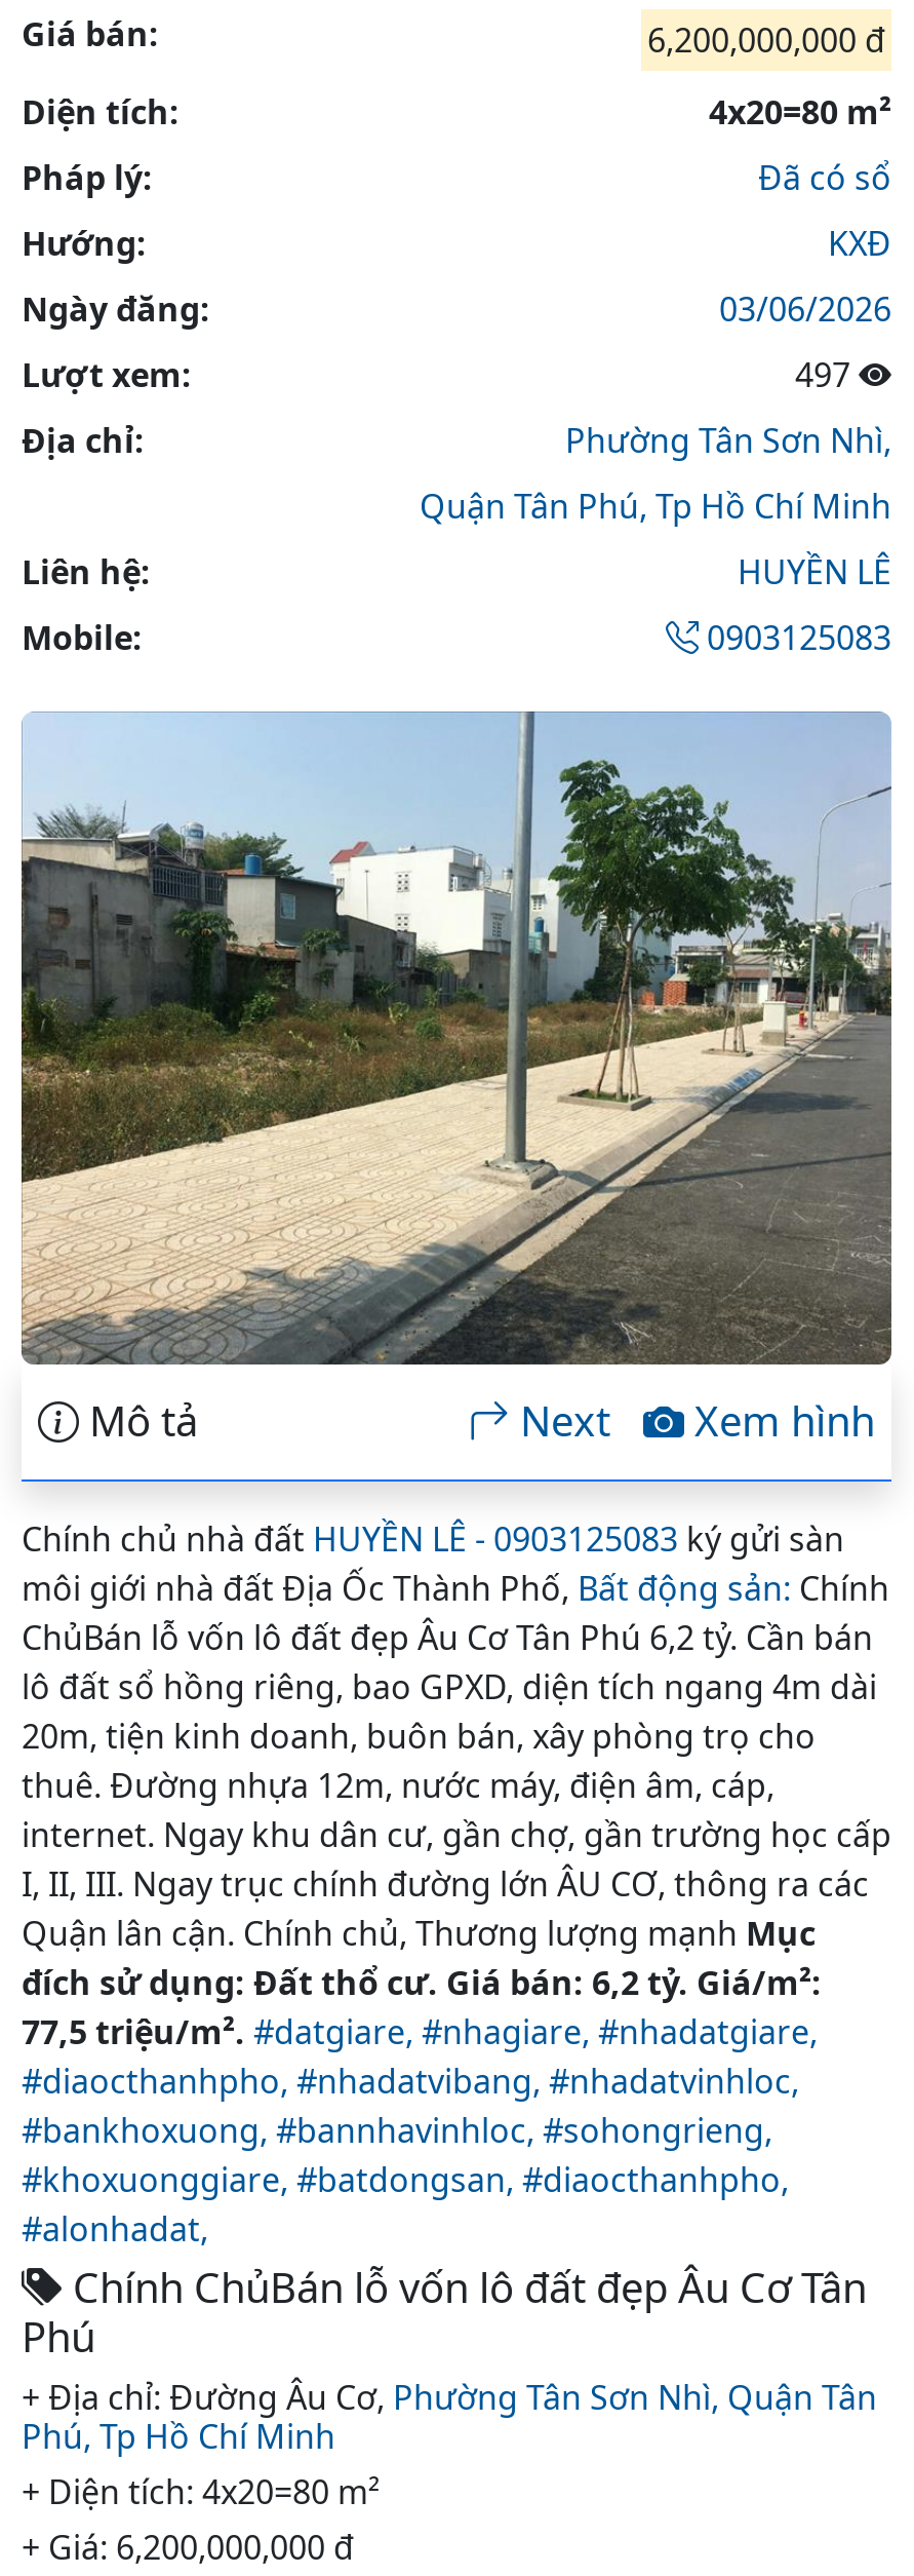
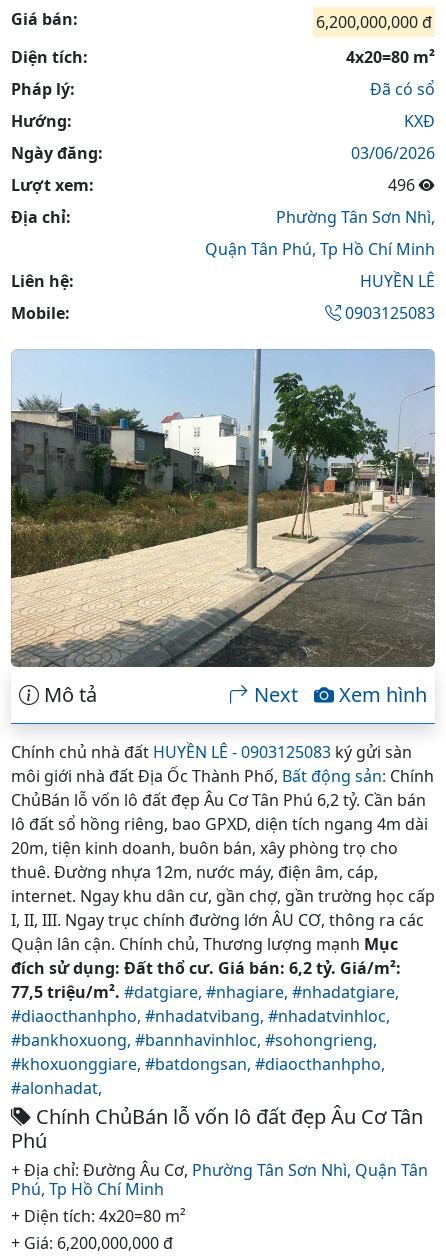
[795,352,859,397] 497 -> [388,174,419,196] 496

